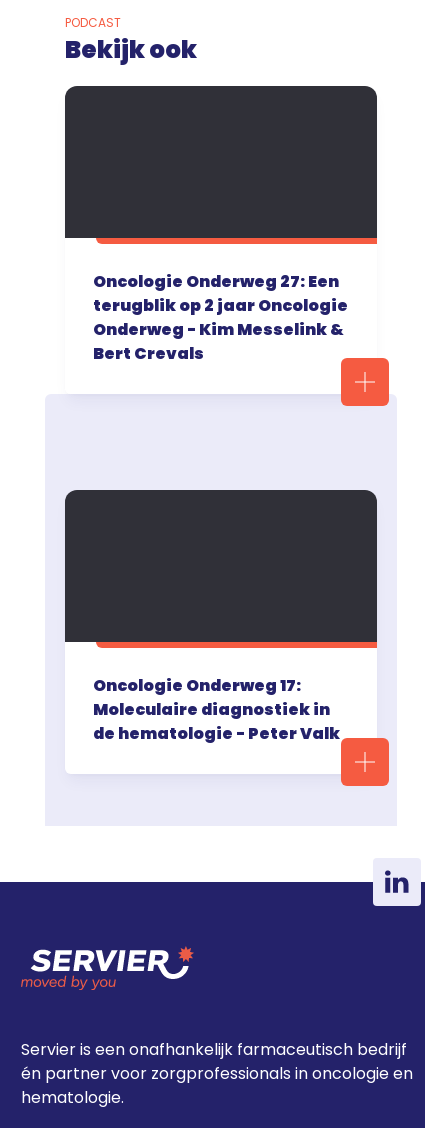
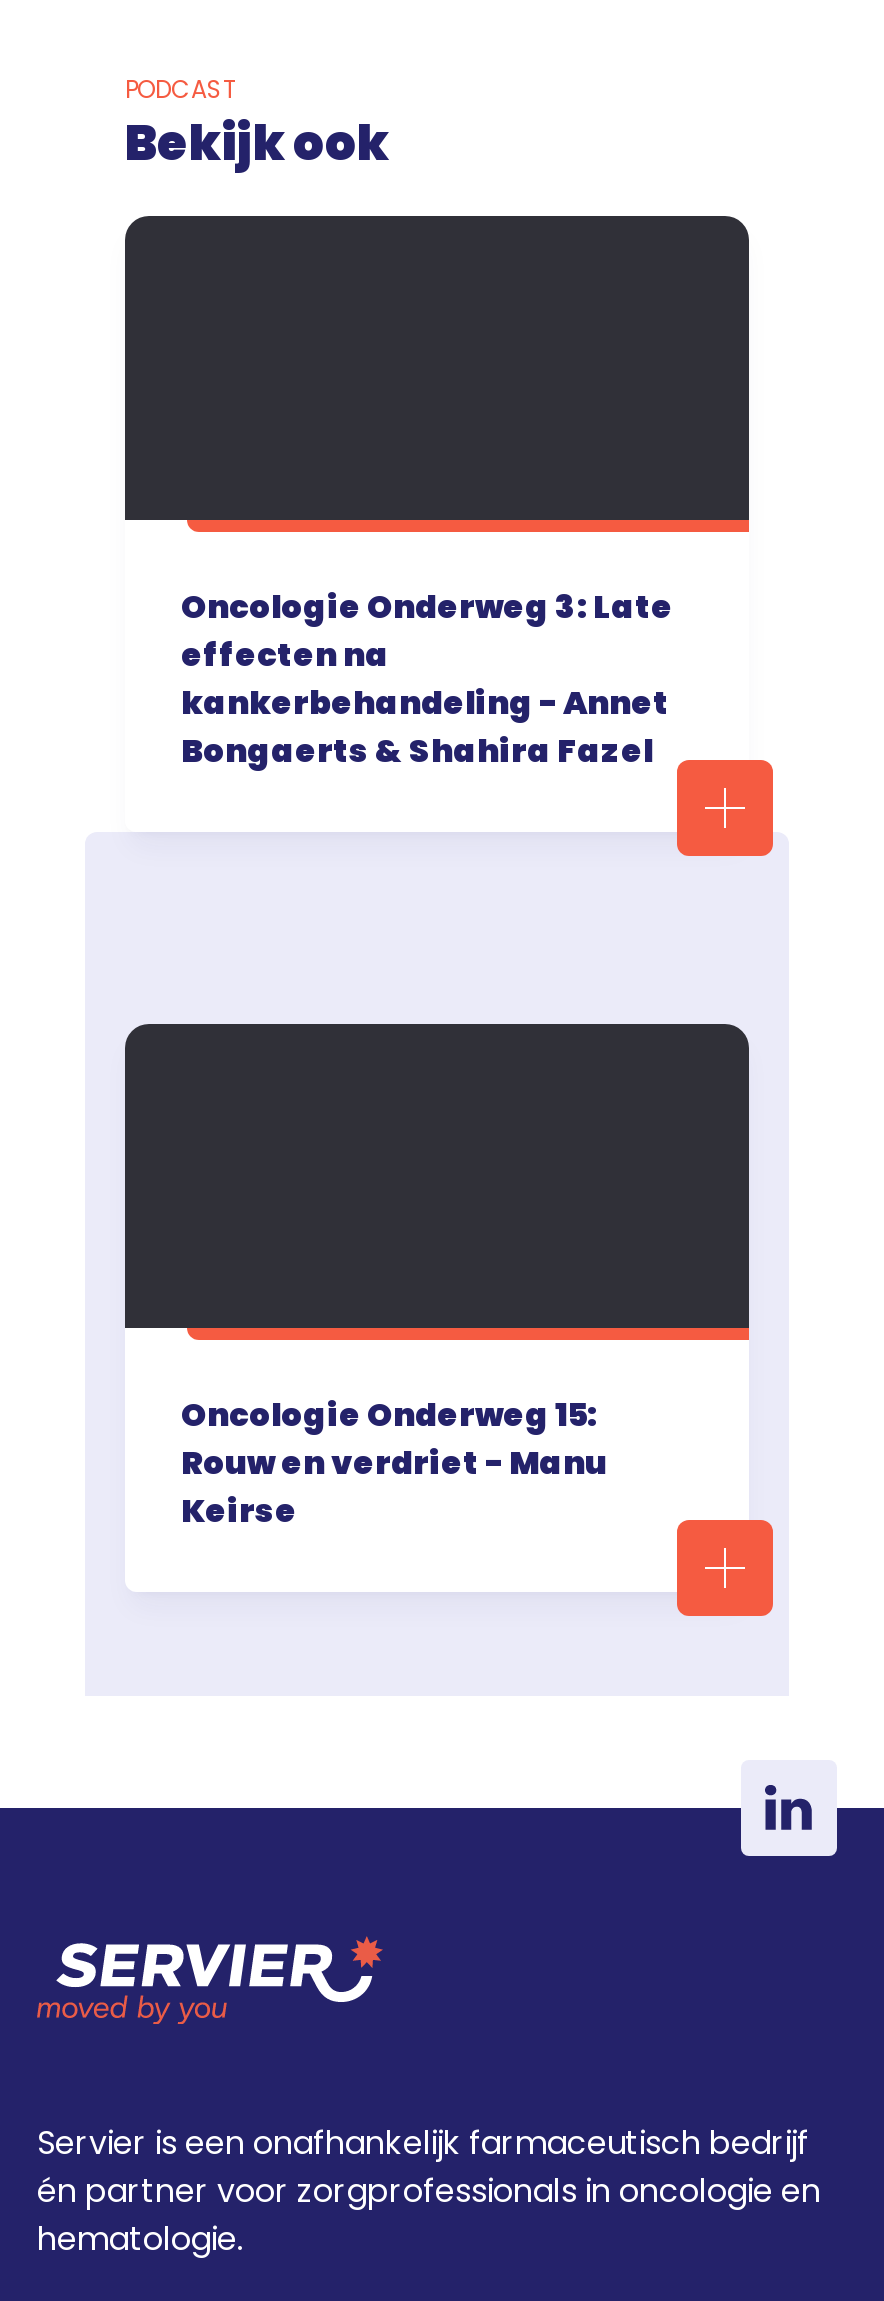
[93,270,348,365] Oncologie Onderweg 27: Een | terugblik op 2 jaar Oncologie | Onderweg - Kim Messelink & | Bert Crevals -> [181,584,673,774] Oncologie Onderweg 3: Late | effecten na | kankerbehandeling - Annet | Bongaerts & Shahira Fazel
[93,674,340,745] Oncologie Onderweg 17: | Moleculaire diagnostiek in | de hematologie - Peter Valk -> [181,1392,607,1534] Oncologie Onderweg 15: | Rouw en verdriet - Manu | Keirse

